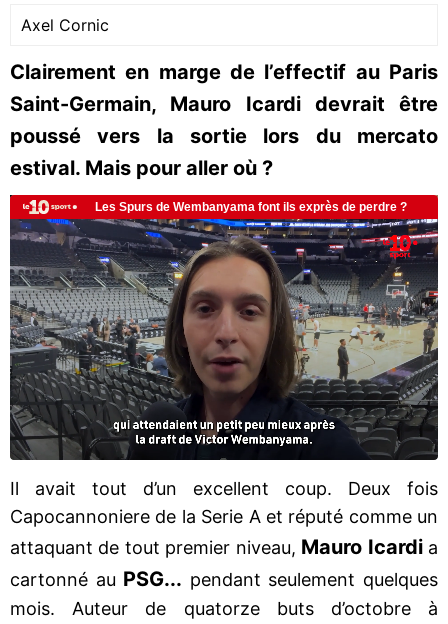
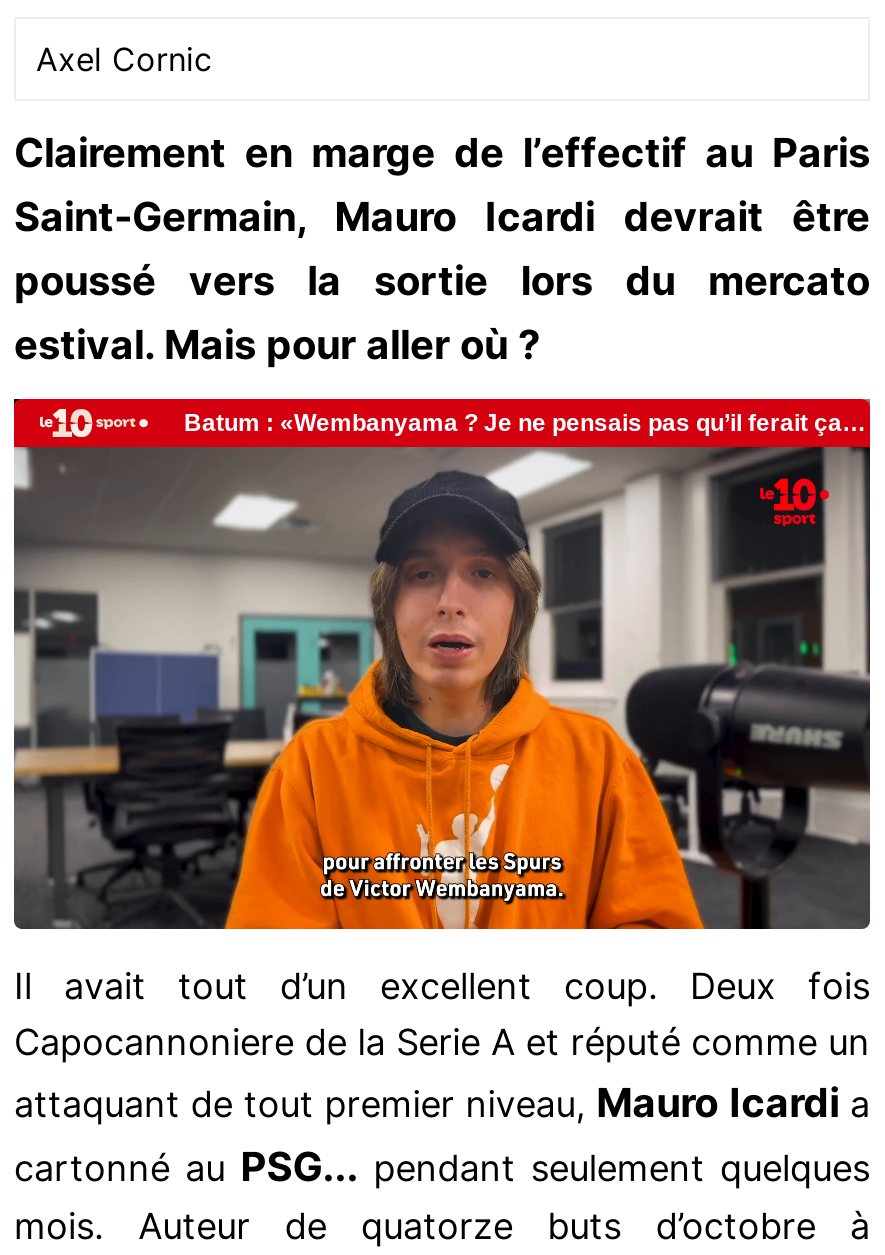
[9,199,439,461] [image] -> [12,411,870,931] [image]

